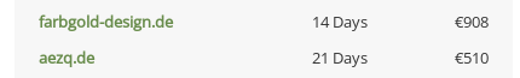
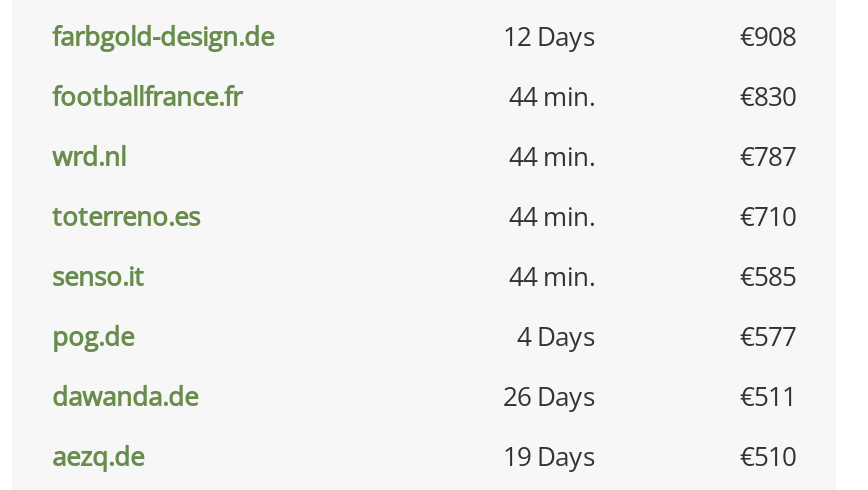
[311,11,367,32] 14 Days -> [503,18,595,54] 12 Days
none -> [52,78,796,414] footballfrance.fr | 44 min. | €830 | wrd.nl | 44 min. | €787 | toterreno.es | 44 min. | €710 | senso.it | 44 min. | €585 | pog.de | 4 Days | €577 | dawanda.de | 26 Days | €511
[311,47,367,68] 21 Days -> [503,438,595,474] 19 Days

